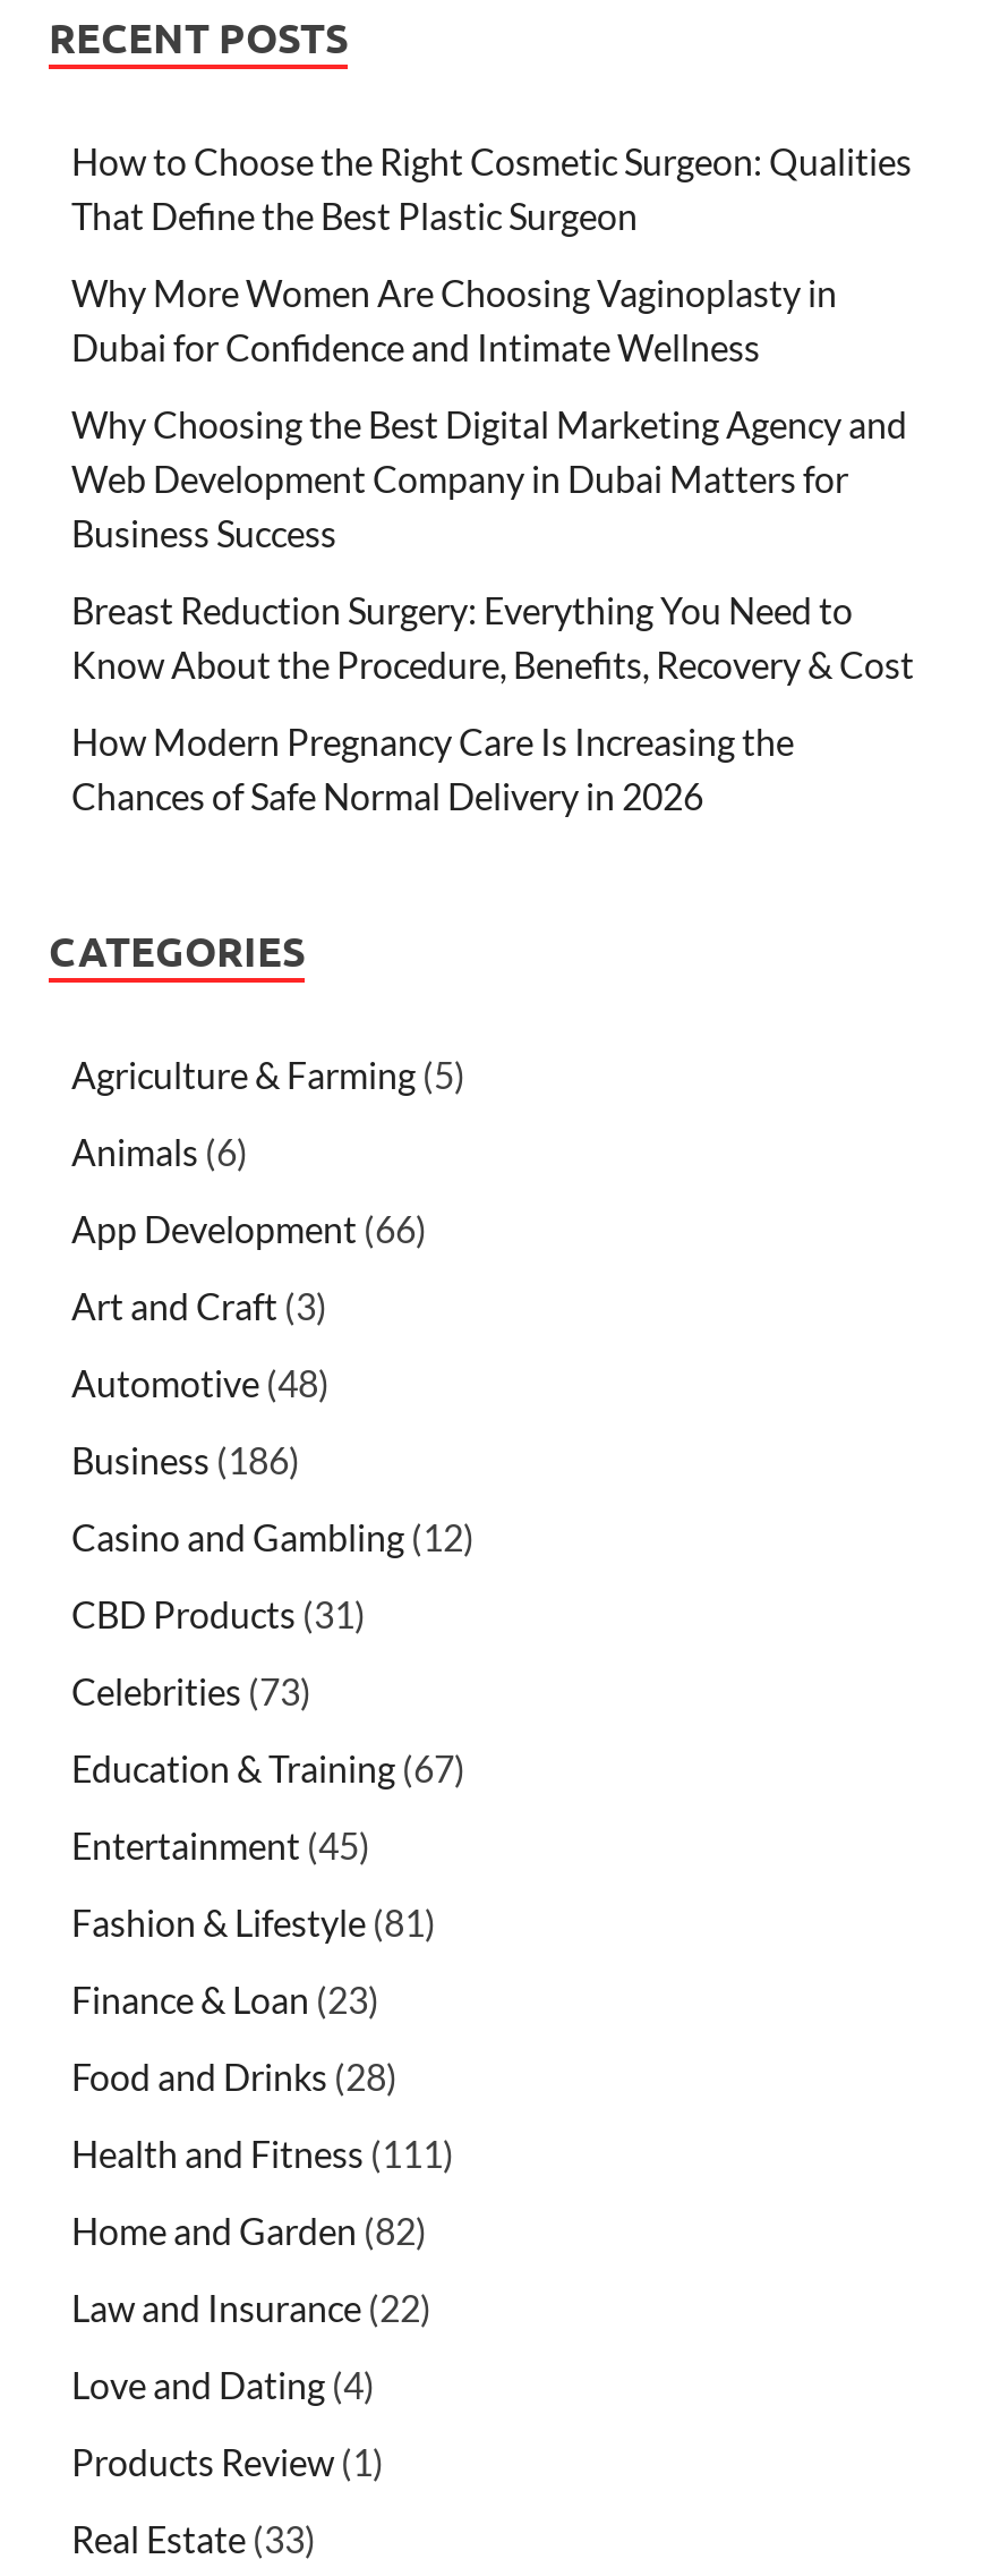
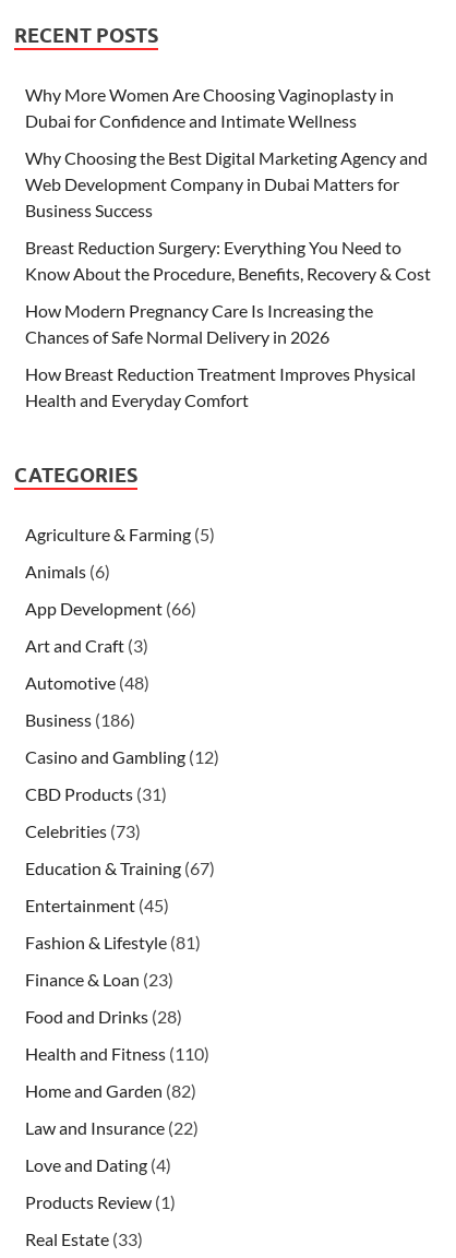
[71,140,912,237] How to Choose the Right Cosmetic Surgeon: Qualities | That Define the Best Plastic Surgeon -> none
moved [71,271,914,817] -> [25,84,431,347]: Why More Women Are Choosing Vaginoplasty in | Dubai for Confidence and Intimate Wellness | Why Choosing the Best Digital Marketing Agency and | ... | How Modern Pregnancy Care Is Increasing the | Chances of Safe Normal Delivery in 2026
none -> [25,363,416,410] How Breast Reduction Treatment Improves Physical | Health and Everyday Comfort
[71,2132,454,2175] Health and Fitness (111) -> [25,1043,209,1063] Health and Fitness (110)

